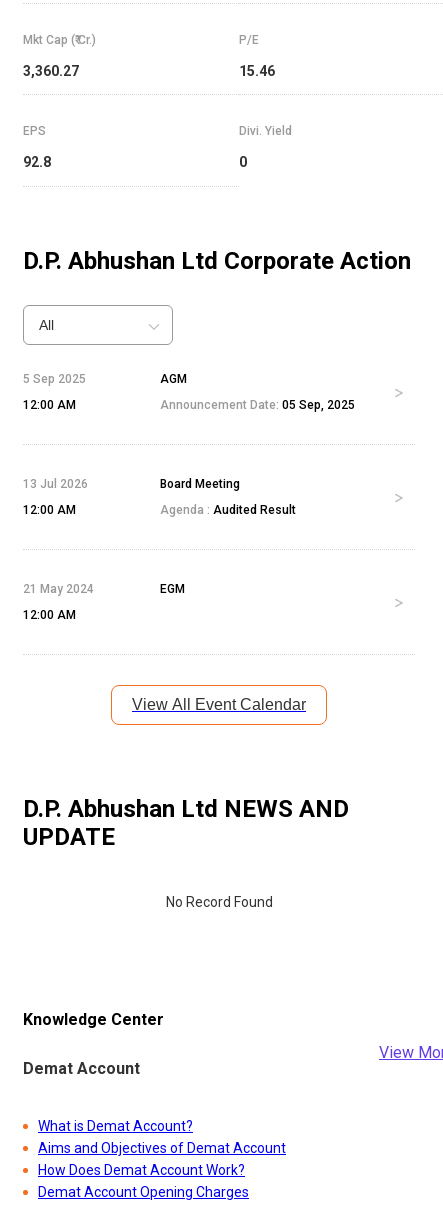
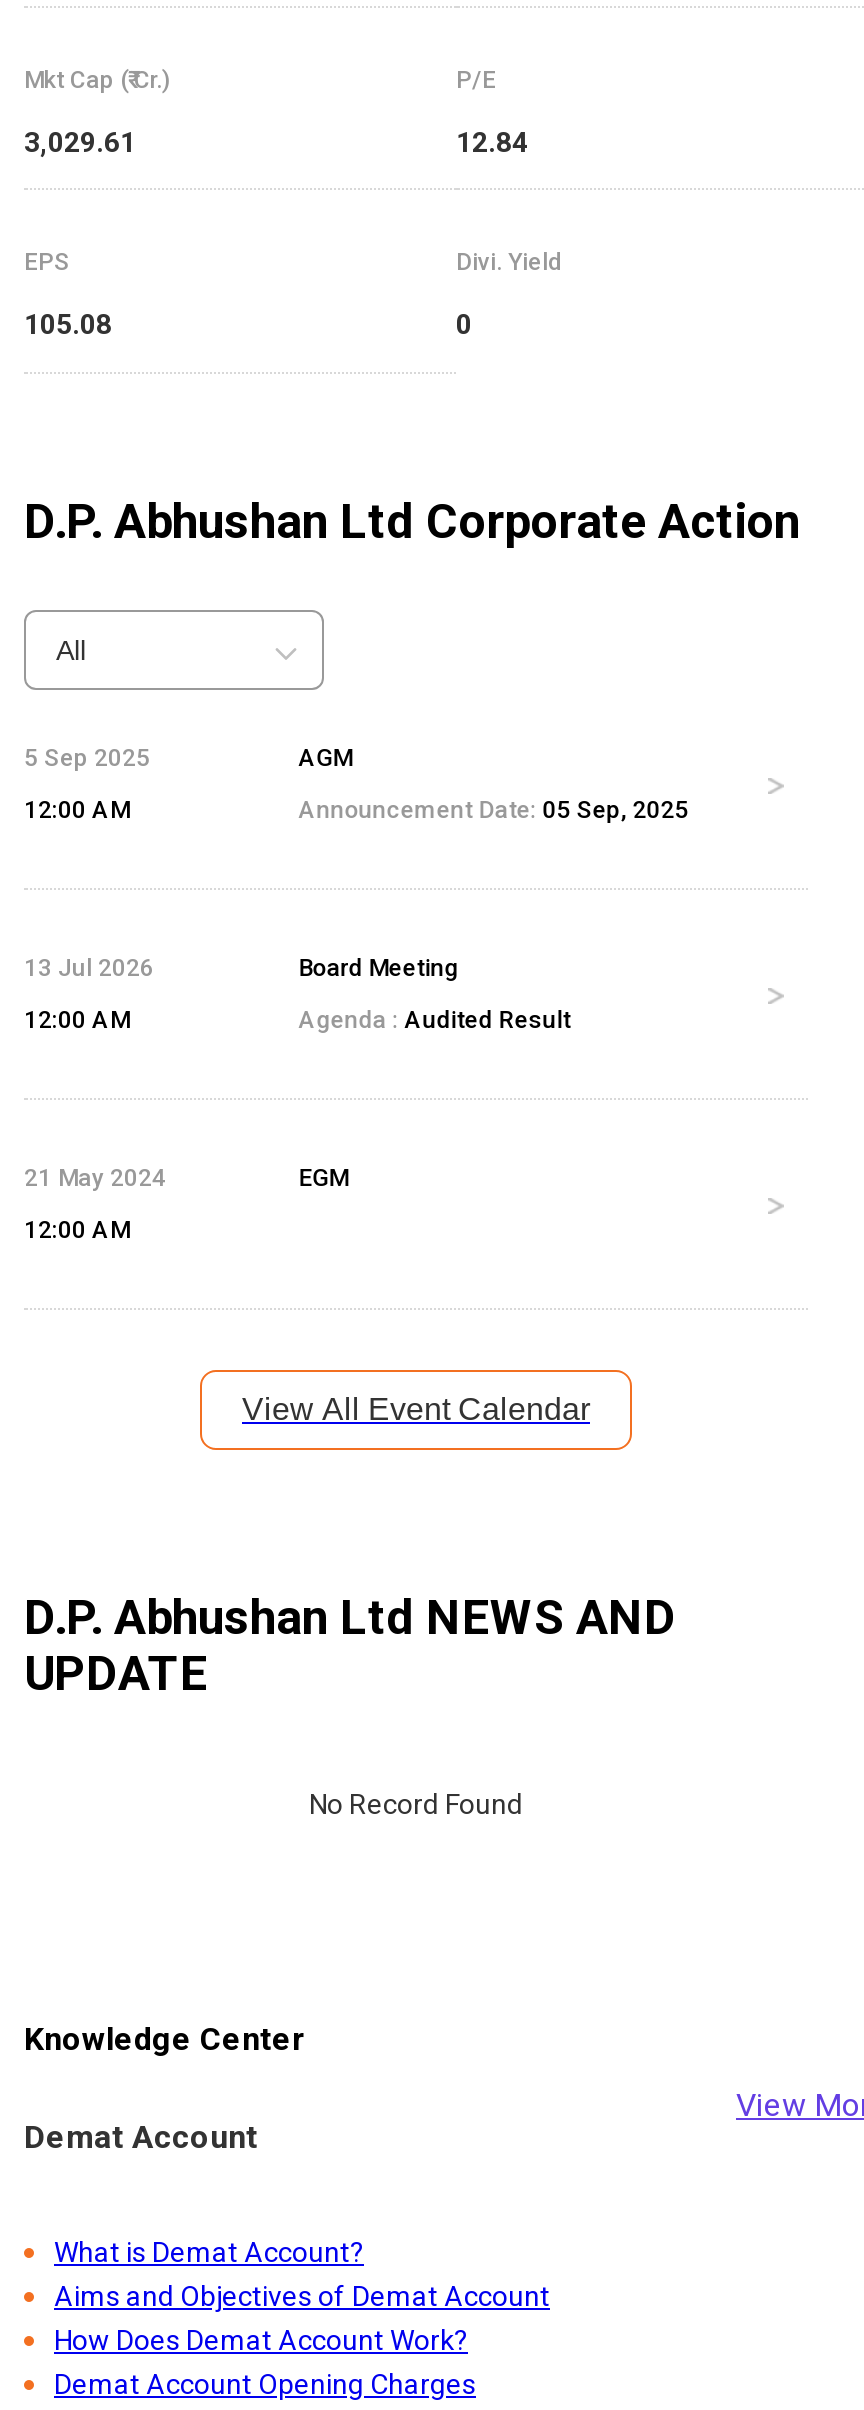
[23,63,79,79] 3,360.27 -> [24,126,136,158] 3,029.61
[239,63,275,79] 15.46 -> [456,126,528,158] 12.84
[23,154,51,170] 92.8 -> [24,308,112,340] 105.08

